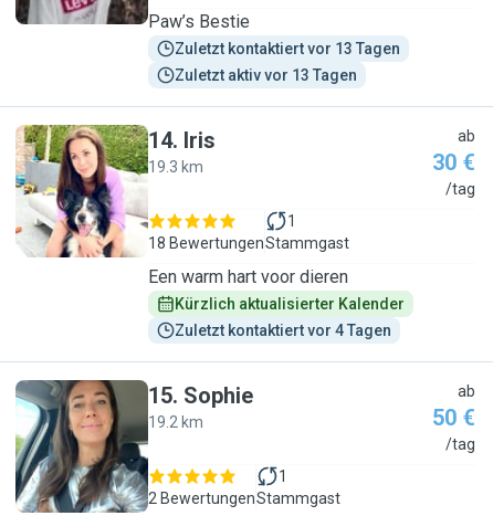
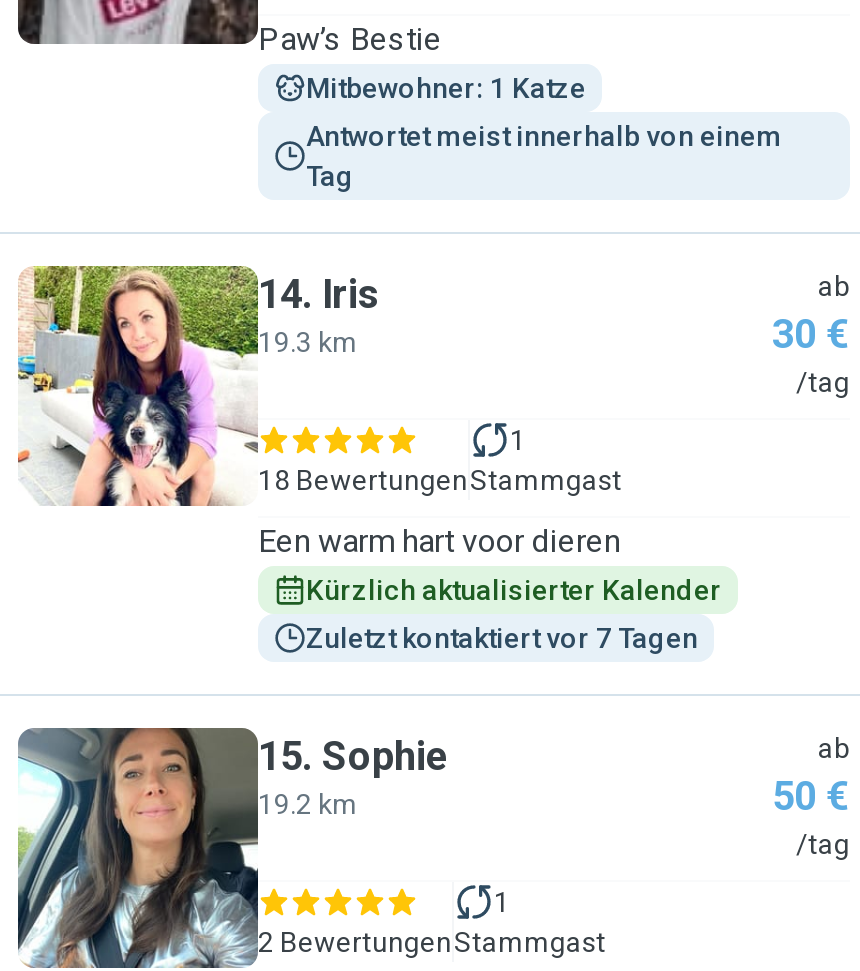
[175,40,400,57] Zuletzt kontaktiert vor 13 Tagen -> [306,72,586,104] Mitbewohner: 1 Katze
[175,66,357,84] Zuletzt aktiv vor 13 Tagen -> [306,120,788,192] Antwortet meist innerhalb von einem | Tag
[175,322,391,339] Zuletzt kontaktiert vor 4 Tagen -> [306,622,698,654] Zuletzt kontaktiert vor 7 Tagen

